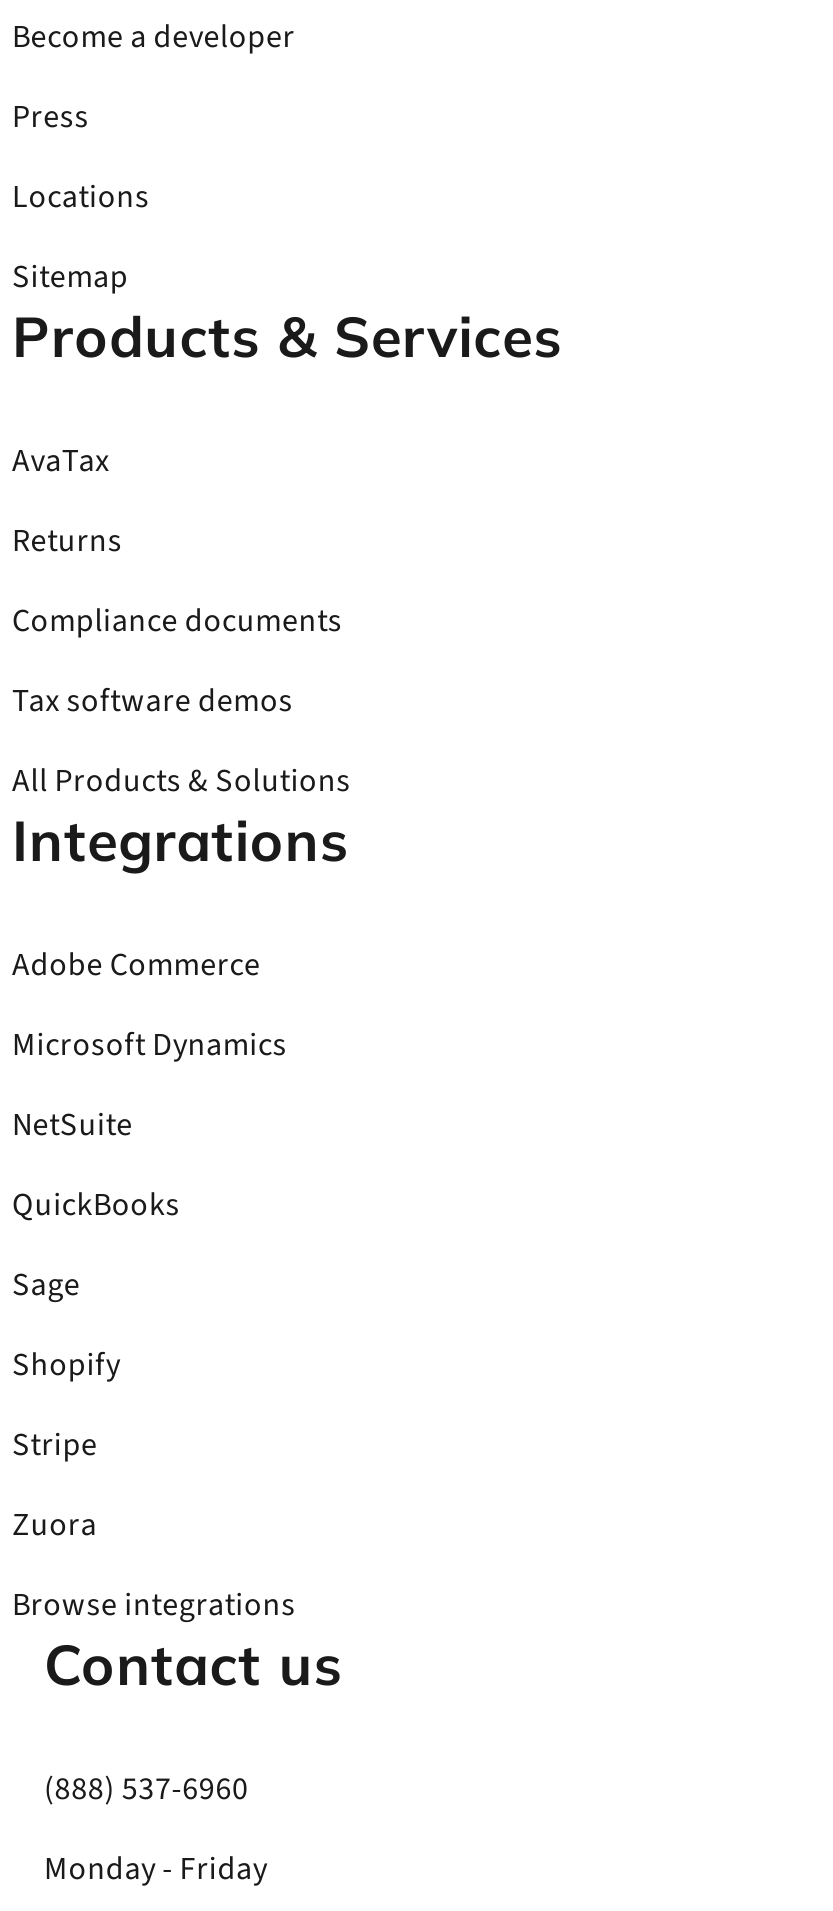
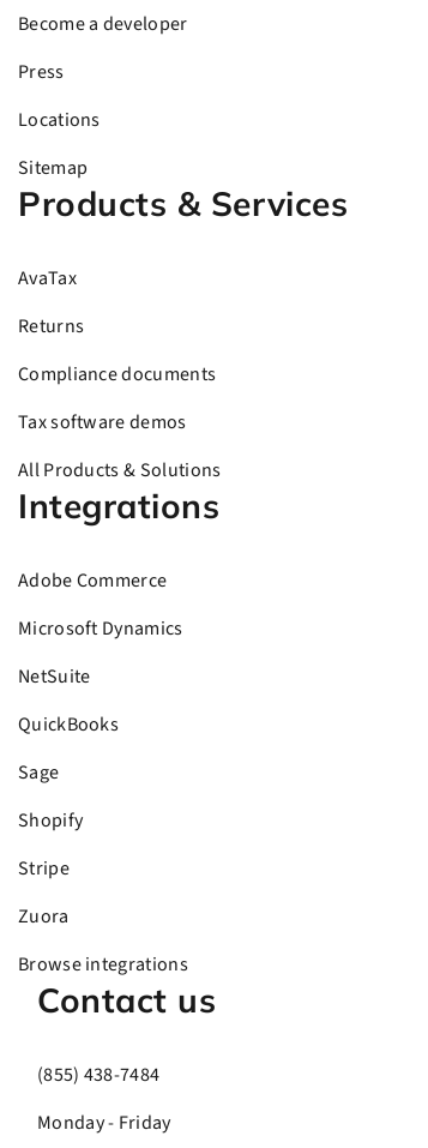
[44,1767,249,1811] (888) 537-6960 -> [37,1062,160,1088] (855) 438-7484

